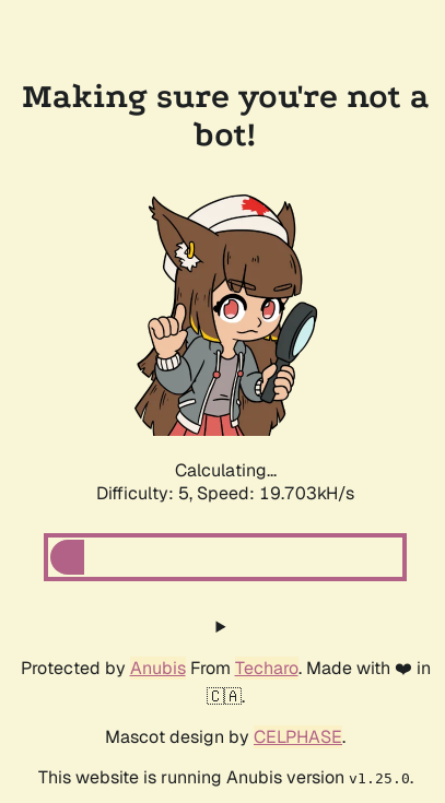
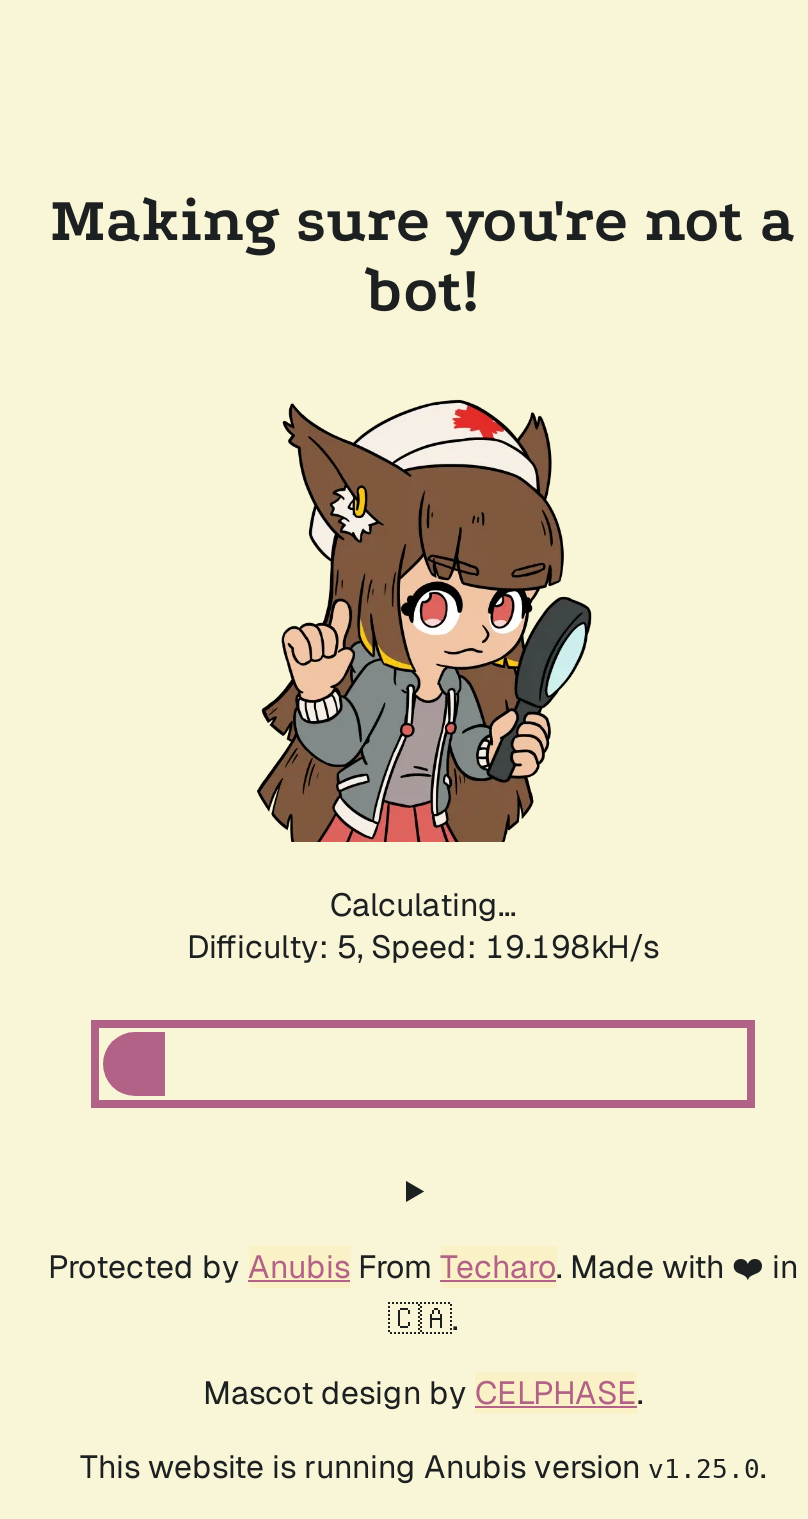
[96,482,354,505] Difficulty: 5, Speed: 19.703kH/s -> [187,926,659,968] Difficulty: 5, Speed: 19.198kH/s

